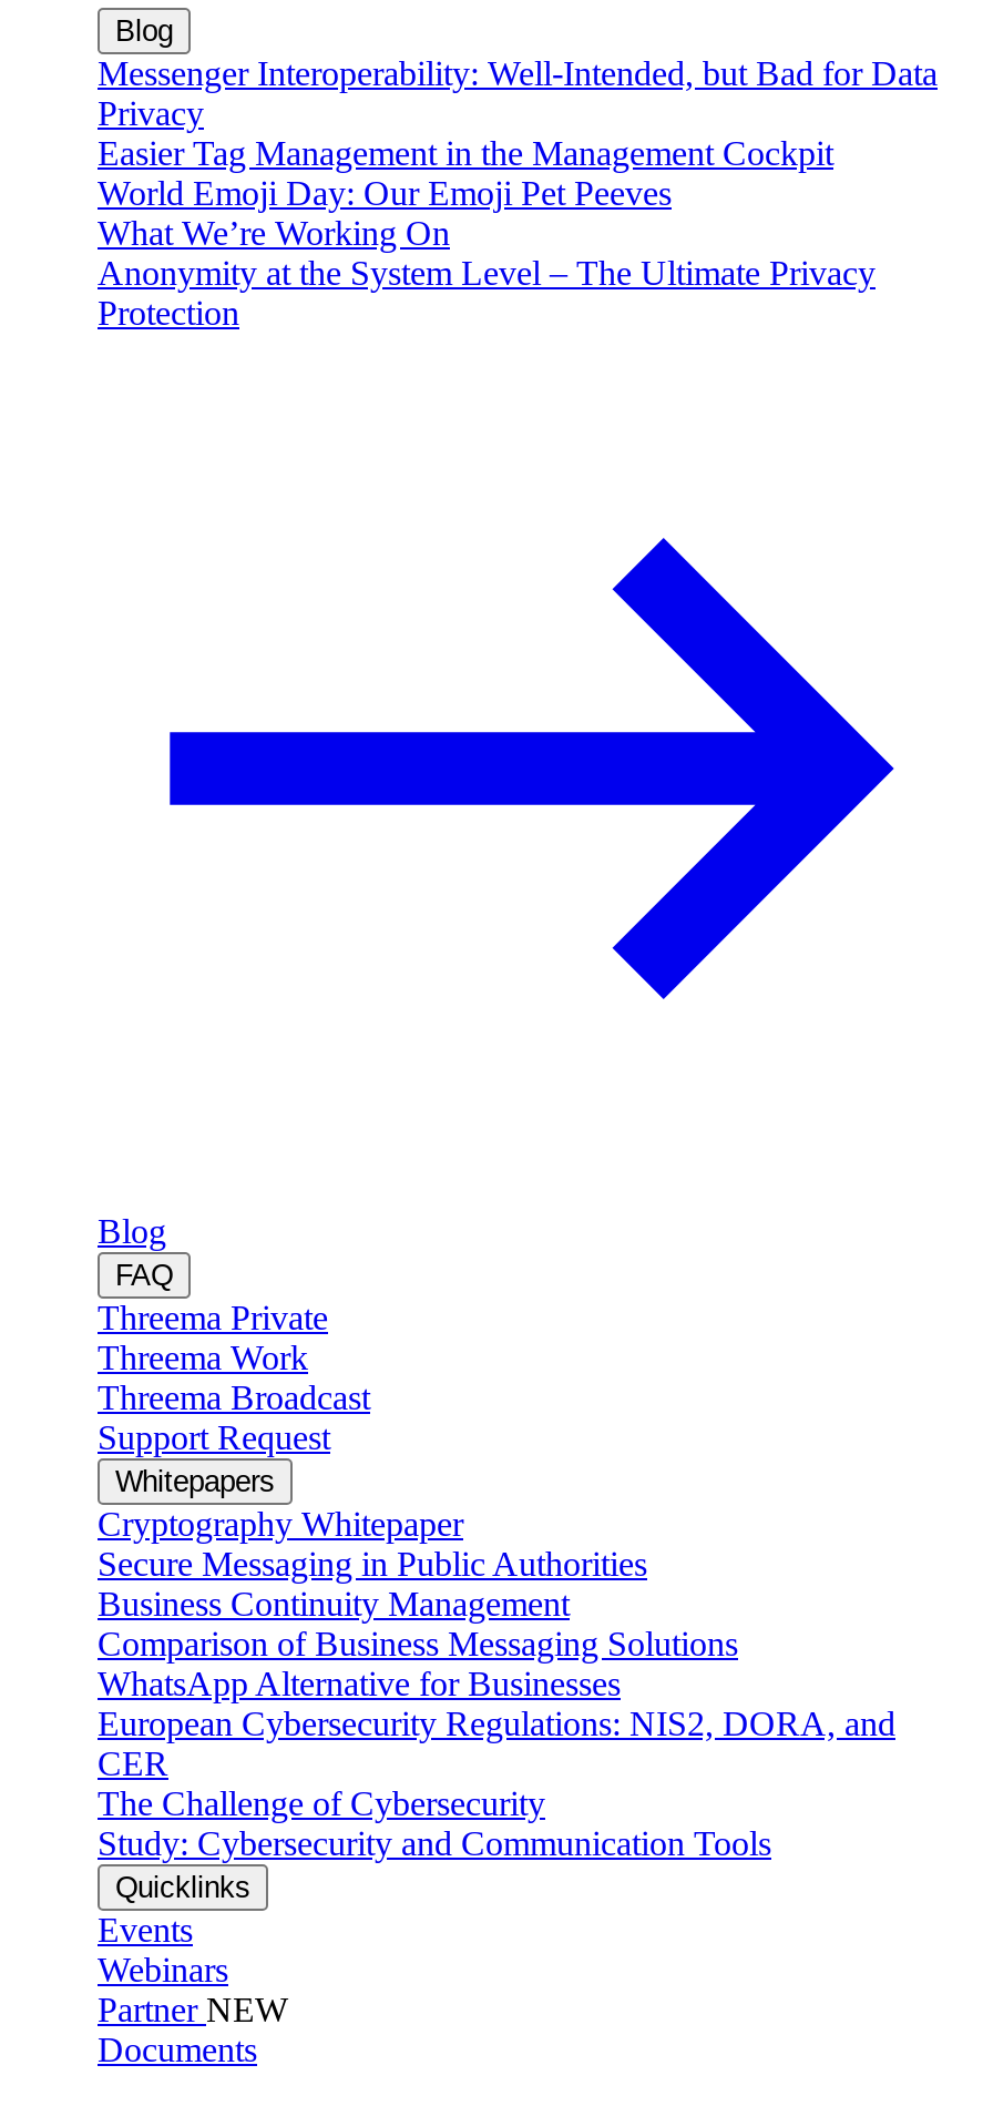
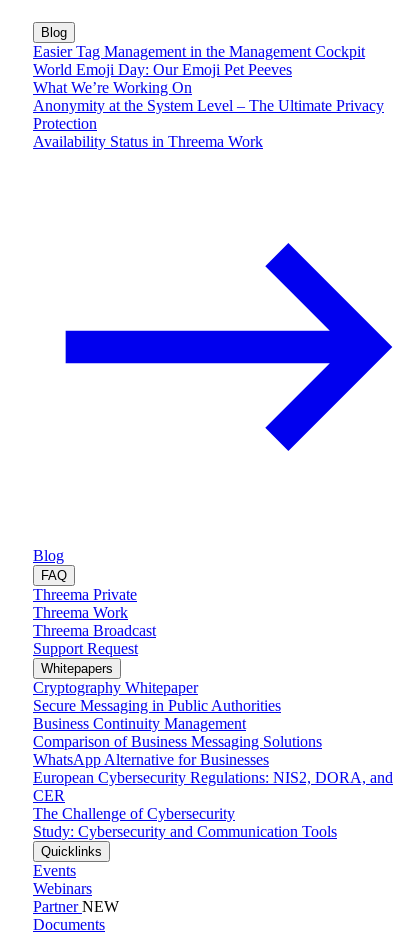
[98,53,938,131] Messenger Interoperability: Well-Intended, but Bad for Data | Privacy -> none
moved [98,133,876,330] -> [33,42,384,131]: Easier Tag Management in the Management Cockpit | World Emoji Day: Our Emoji Pet Peeves | What We’re Working On | Anonymity at the System Level – The Ultimate Privacy | Protection
none -> [33,132,263,149] Availability Status in Threema Work

